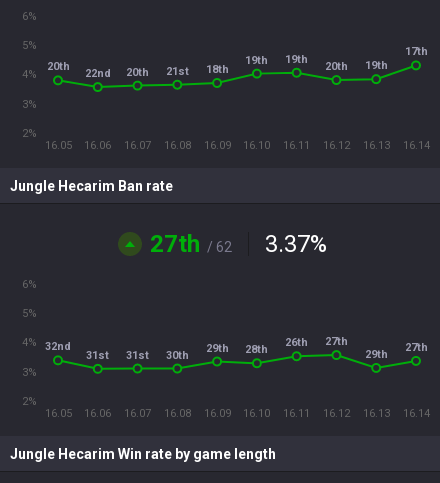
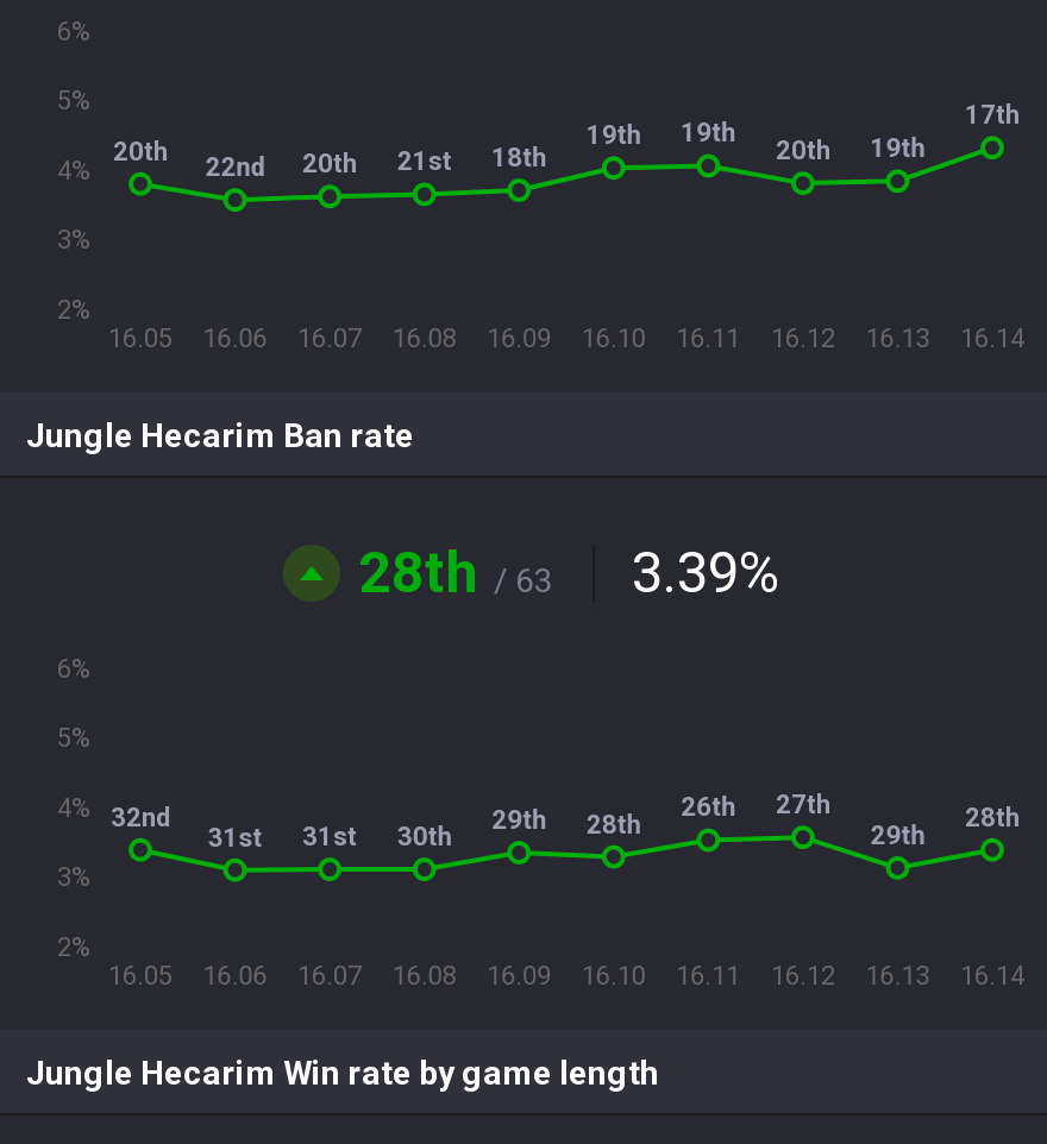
[149,230,326,258] 27th / 62 | 3.37% -> [358,540,779,606] 28th / 63 | 3.39%
[404,341,427,354] 27th -> [965,802,1020,832] 28th

